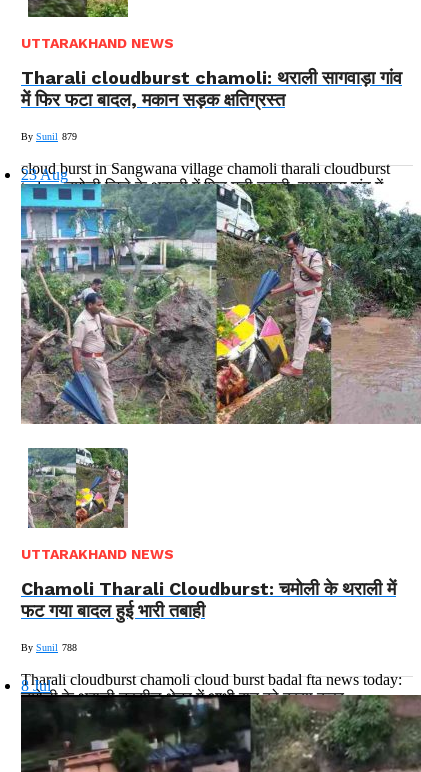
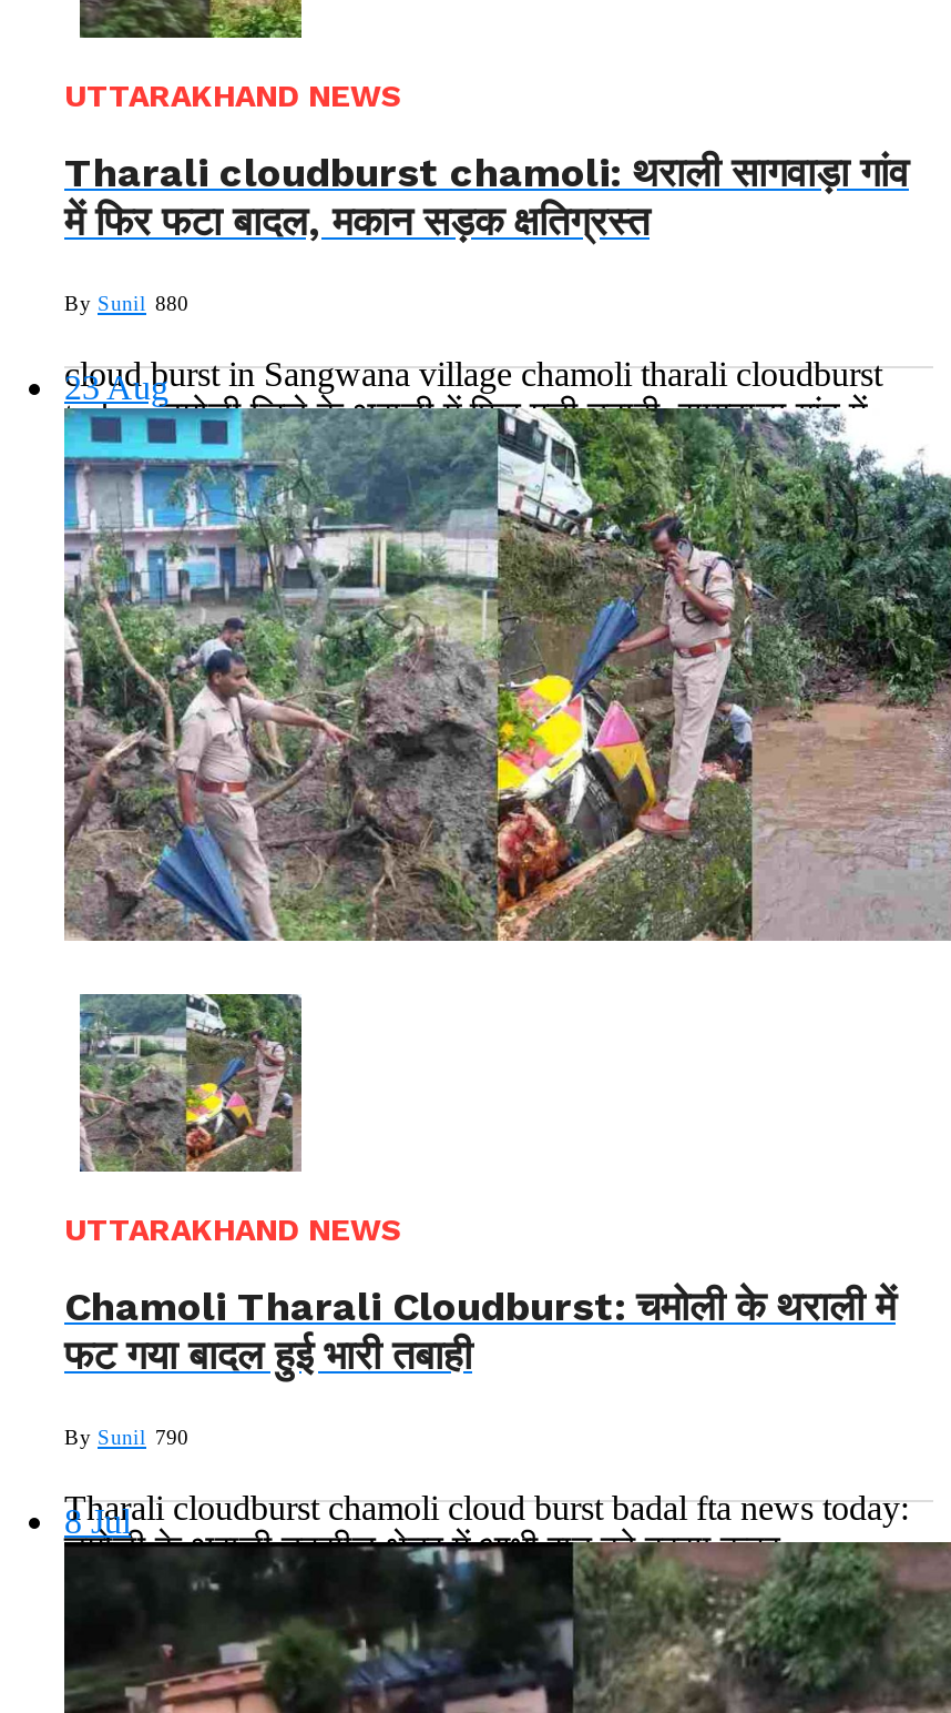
[21,131,77,142] By Sunil 879 -> [64,291,188,316] By Sunil 880
[21,642,77,653] By Sunil 788 -> [64,1425,188,1450] By Sunil 790

